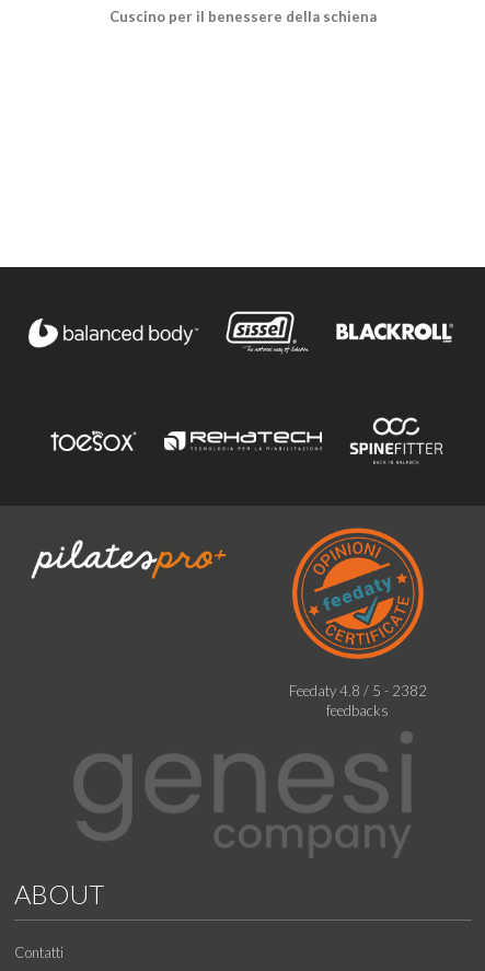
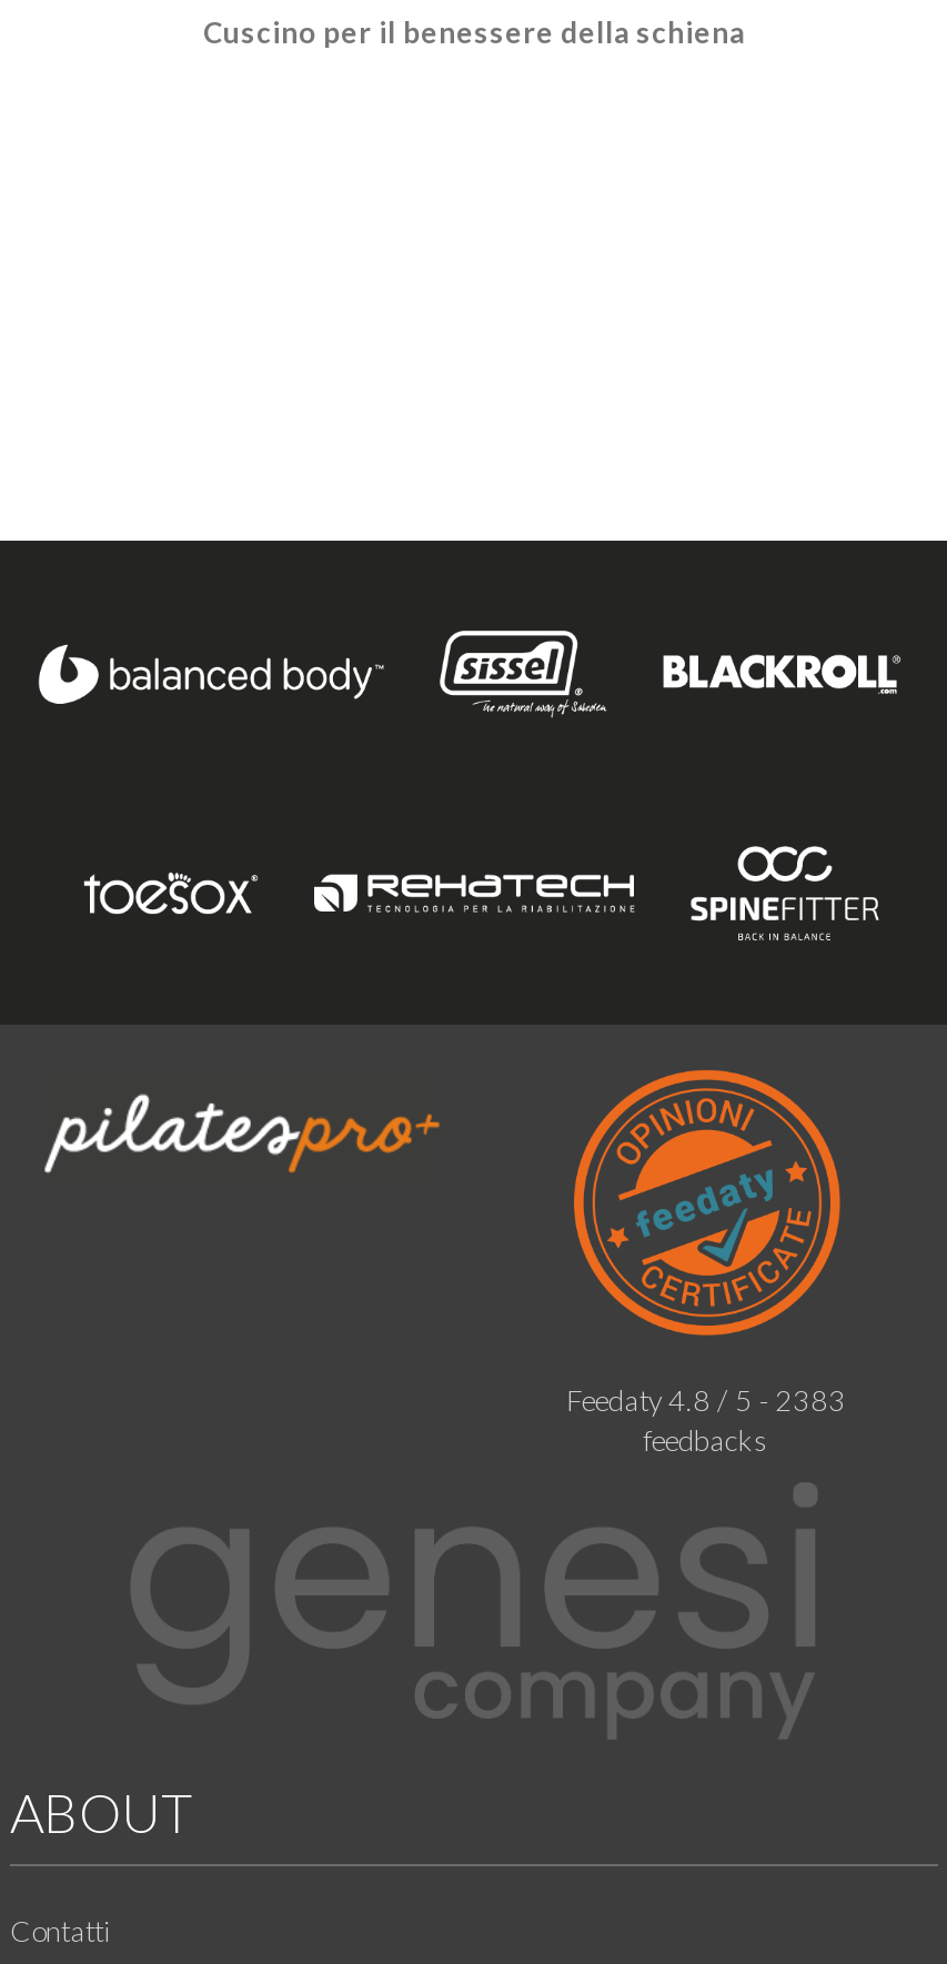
[288,682,426,700] Feedaty 4.8 / 5 - 2382 -> [566,1383,846,1418] Feedaty 4.8 / 5 - 2383

